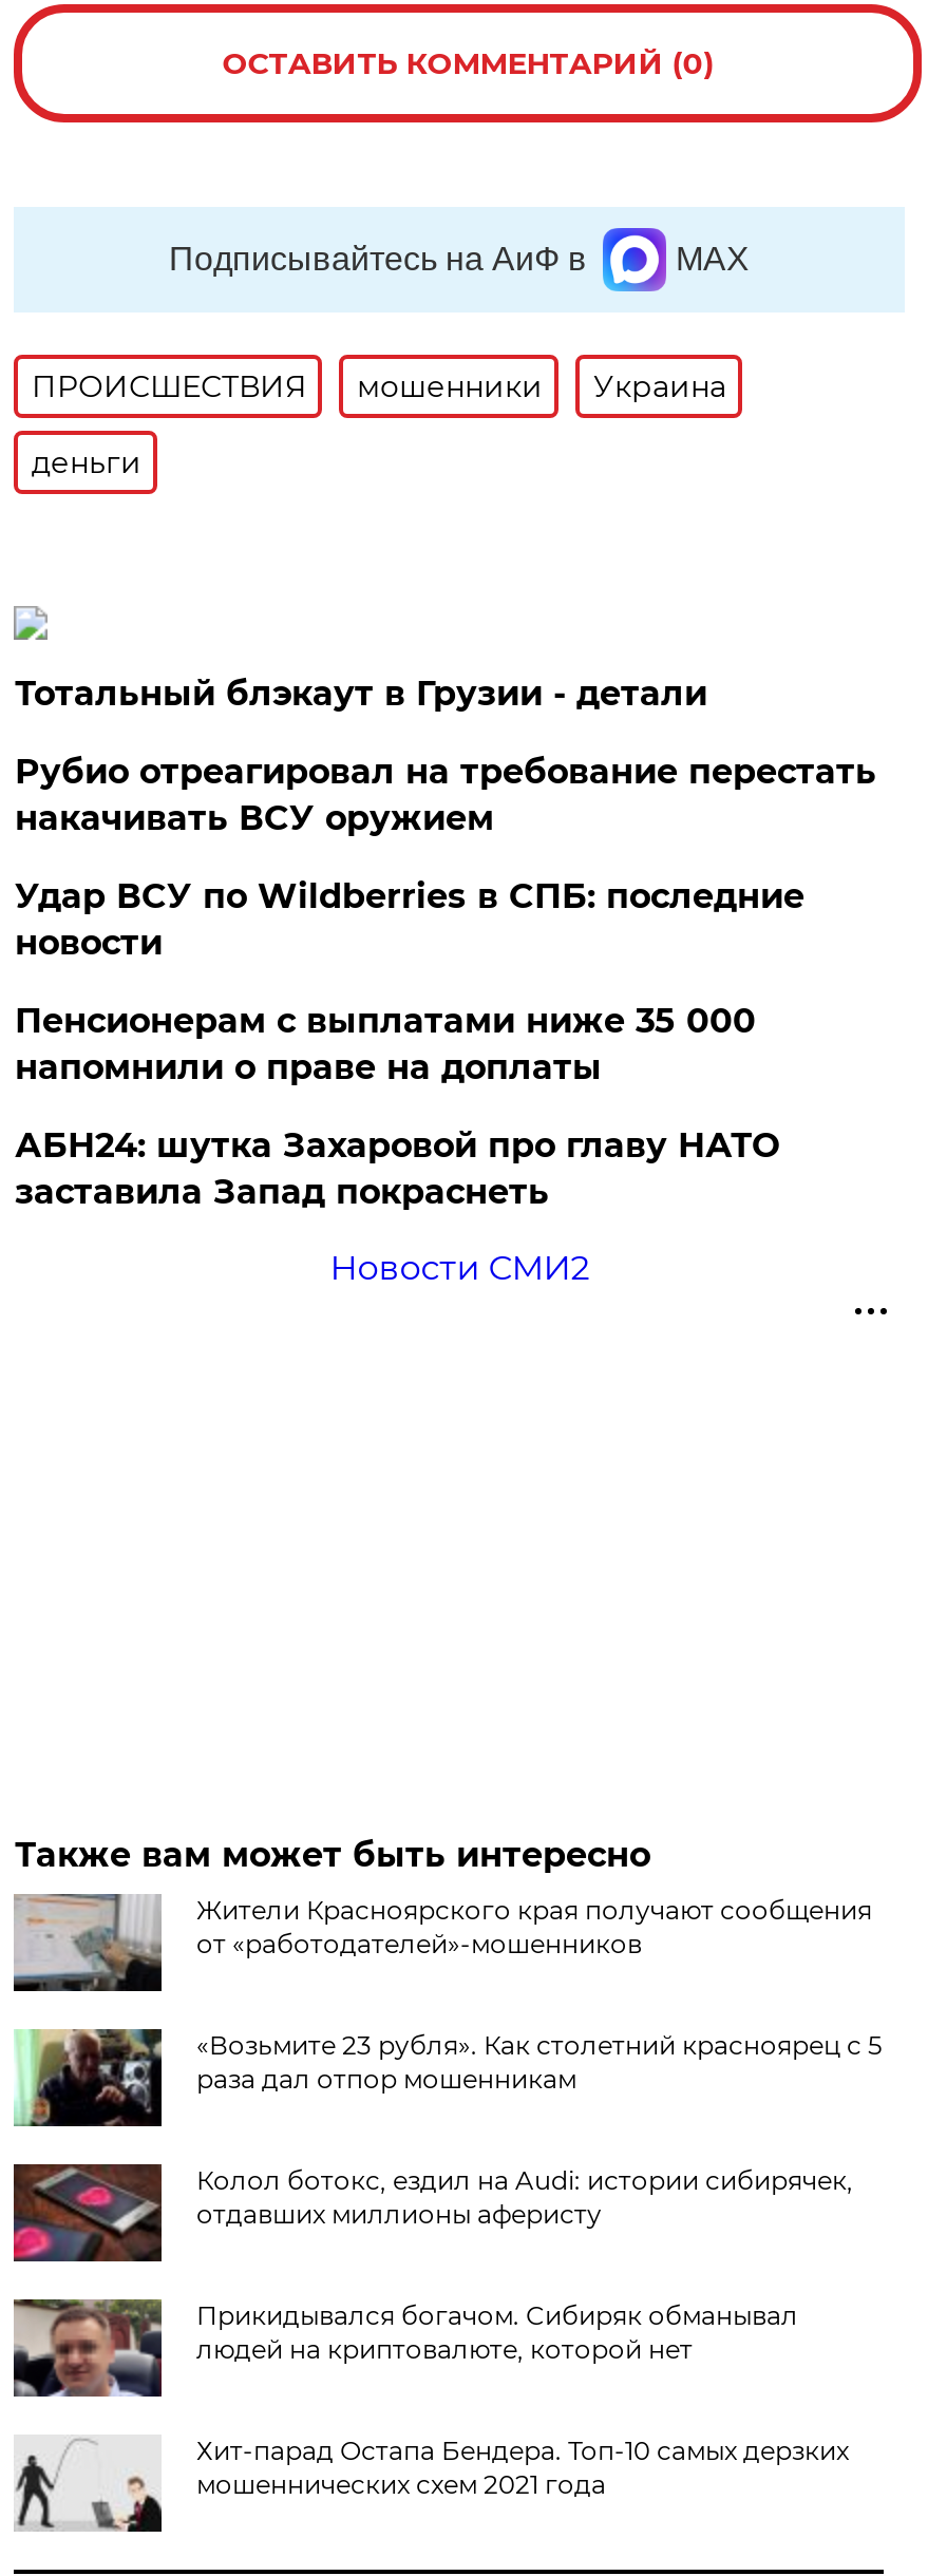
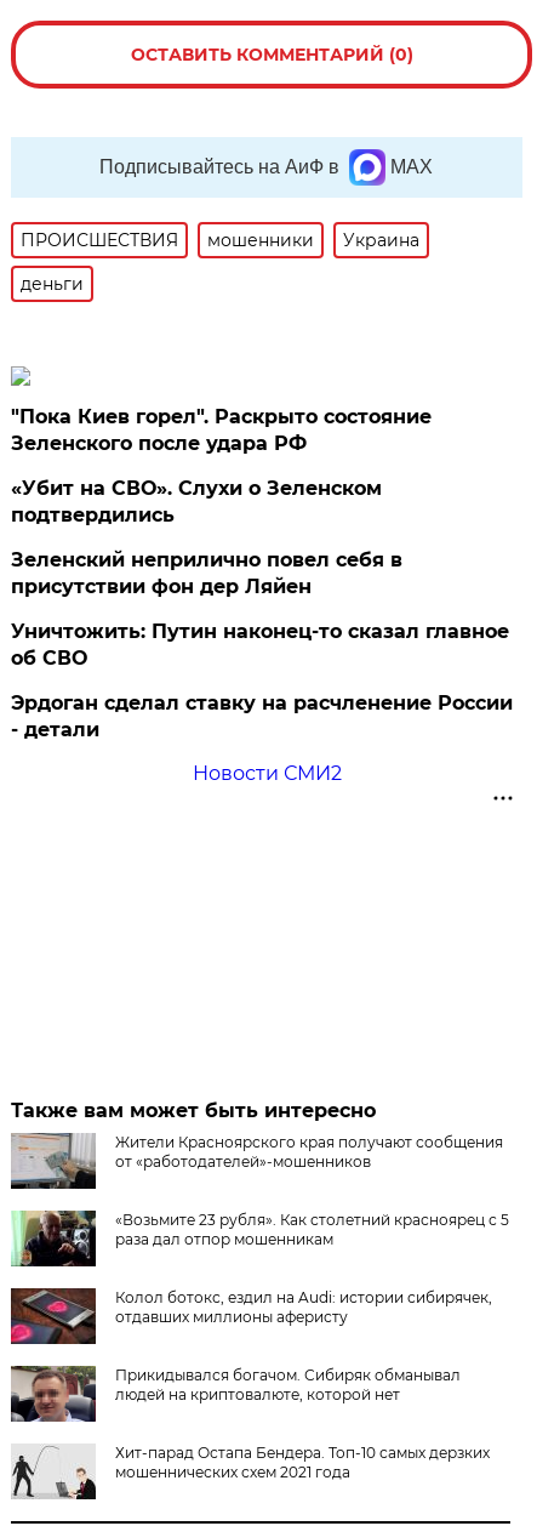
[15,674,707,714] Тотальный блэкаут в Грузии - детали -> [11,405,432,455] "Пока Киев горел". Раскрыто состояние | Зеленского после удара РФ
[15,752,876,838] Рубио отреагировал на требование перестать | накачивать ВСУ оружием -> [11,477,382,526] «Убит на СВО». Слухи о Зеленском | подтвердились
[15,876,804,963] Удар ВСУ по Wildberries в СПБ: последние | новости -> [11,548,403,598] Зеленский неприлично повел cебя в | присутствии фон дер Ляйен
[15,1001,756,1087] Пенсионерам с выплатами ниже 35 000 | напомнили о праве на доплаты -> [11,620,510,670] Уничтожить: Путин наконец-то сказал главное | об СВО
[15,1125,779,1212] АБН24: шутка Захаровой про главу НАТО | заставила Запад покраснеть -> [11,691,513,741] Эрдоган сделал ставку на расчленение России | - детали

